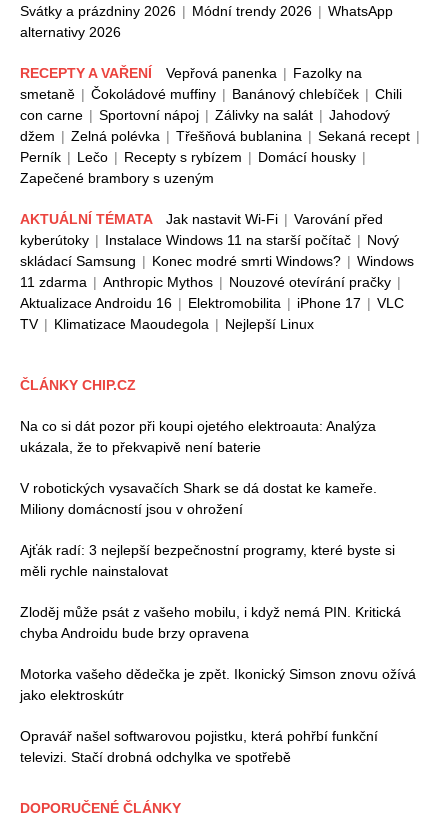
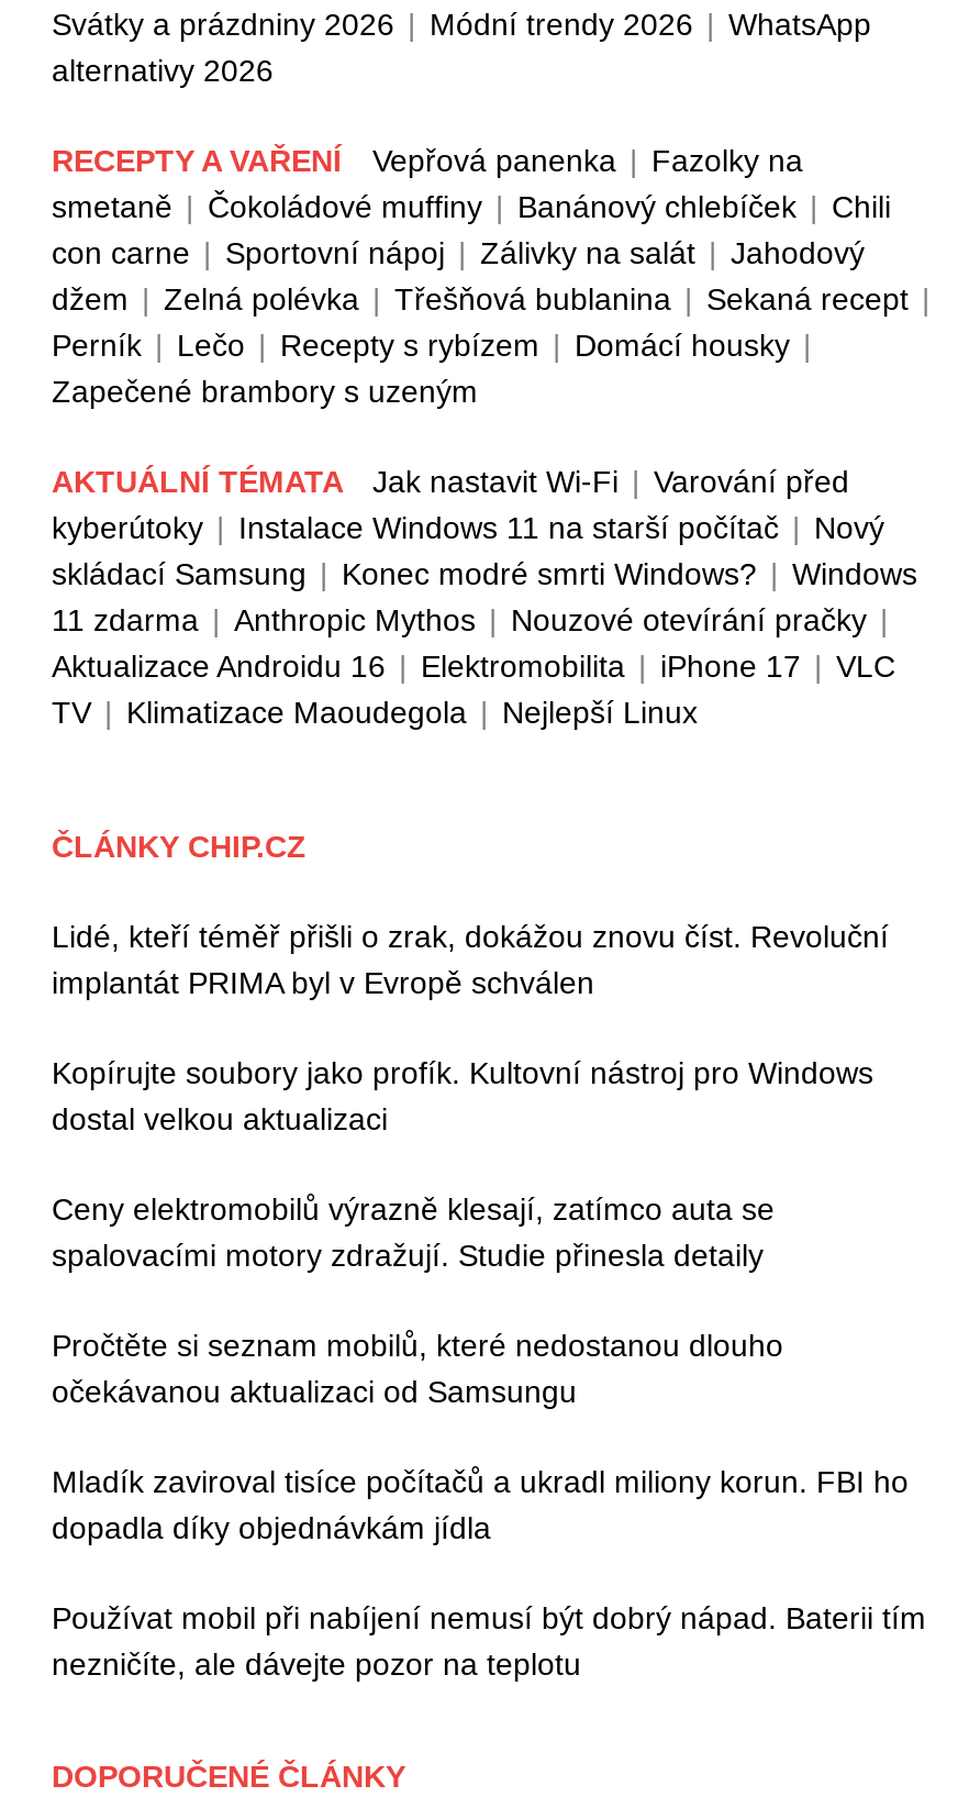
[20,418,376,455] Na co si dát pozor při koupi ojetého elektroauta: Analýza | ukázala, že to překvapivě není baterie -> [52,919,889,1000] Lidé, kteří téměř přišli o zrak, dokážou znovu číst. Revoluční | implantát PRIMA byl v Evropě schválen
[20,480,377,517] V robotických vysavačích Shark se dá dostat ke kameře. | Miliony domácností jsou v ohrožení -> [52,1055,873,1136] Kopírujte soubory jako profík. Kultovní nástroj pro Windows | dostal velkou aktualizaci
[20,542,395,579] Ajťák radí: 3 nejlepší bezpečnostní programy, které byste si | měli rychle nainstalovat -> [52,1191,775,1273] Ceny elektromobilů výrazně klesají, zatímco auta se | spalovacími motory zdražují. Studie přinesla detaily
[20,604,401,641] Zloděj může psát z vašeho mobilu, i když nemá PIN. Kritická | chyba Androidu bude brzy opravena -> [52,1328,783,1409] Pročtěte si seznam mobilů, které nedostanou dlouho | očekávanou aktualizaci od Samsungu
[20,666,416,703] Motorka vašeho dědečka je zpět. Ikonický Simson znovu ožívá | jako elektroskútr -> [52,1464,909,1545] Mladík zaviroval tisíce počítačů a ukradl miliony korun. FBI ho | dopadla díky objednávkám jídla
[20,728,378,765] Opravář našel softwarovou pojistku, která pohřbí funkční | televizi. Stačí drobná odchylka ve spotřebě -> [52,1600,926,1682] Používat mobil při nabíjení nemusí být dobrý nápad. Baterii tím | nezničíte, ale dávejte pozor na teplotu

